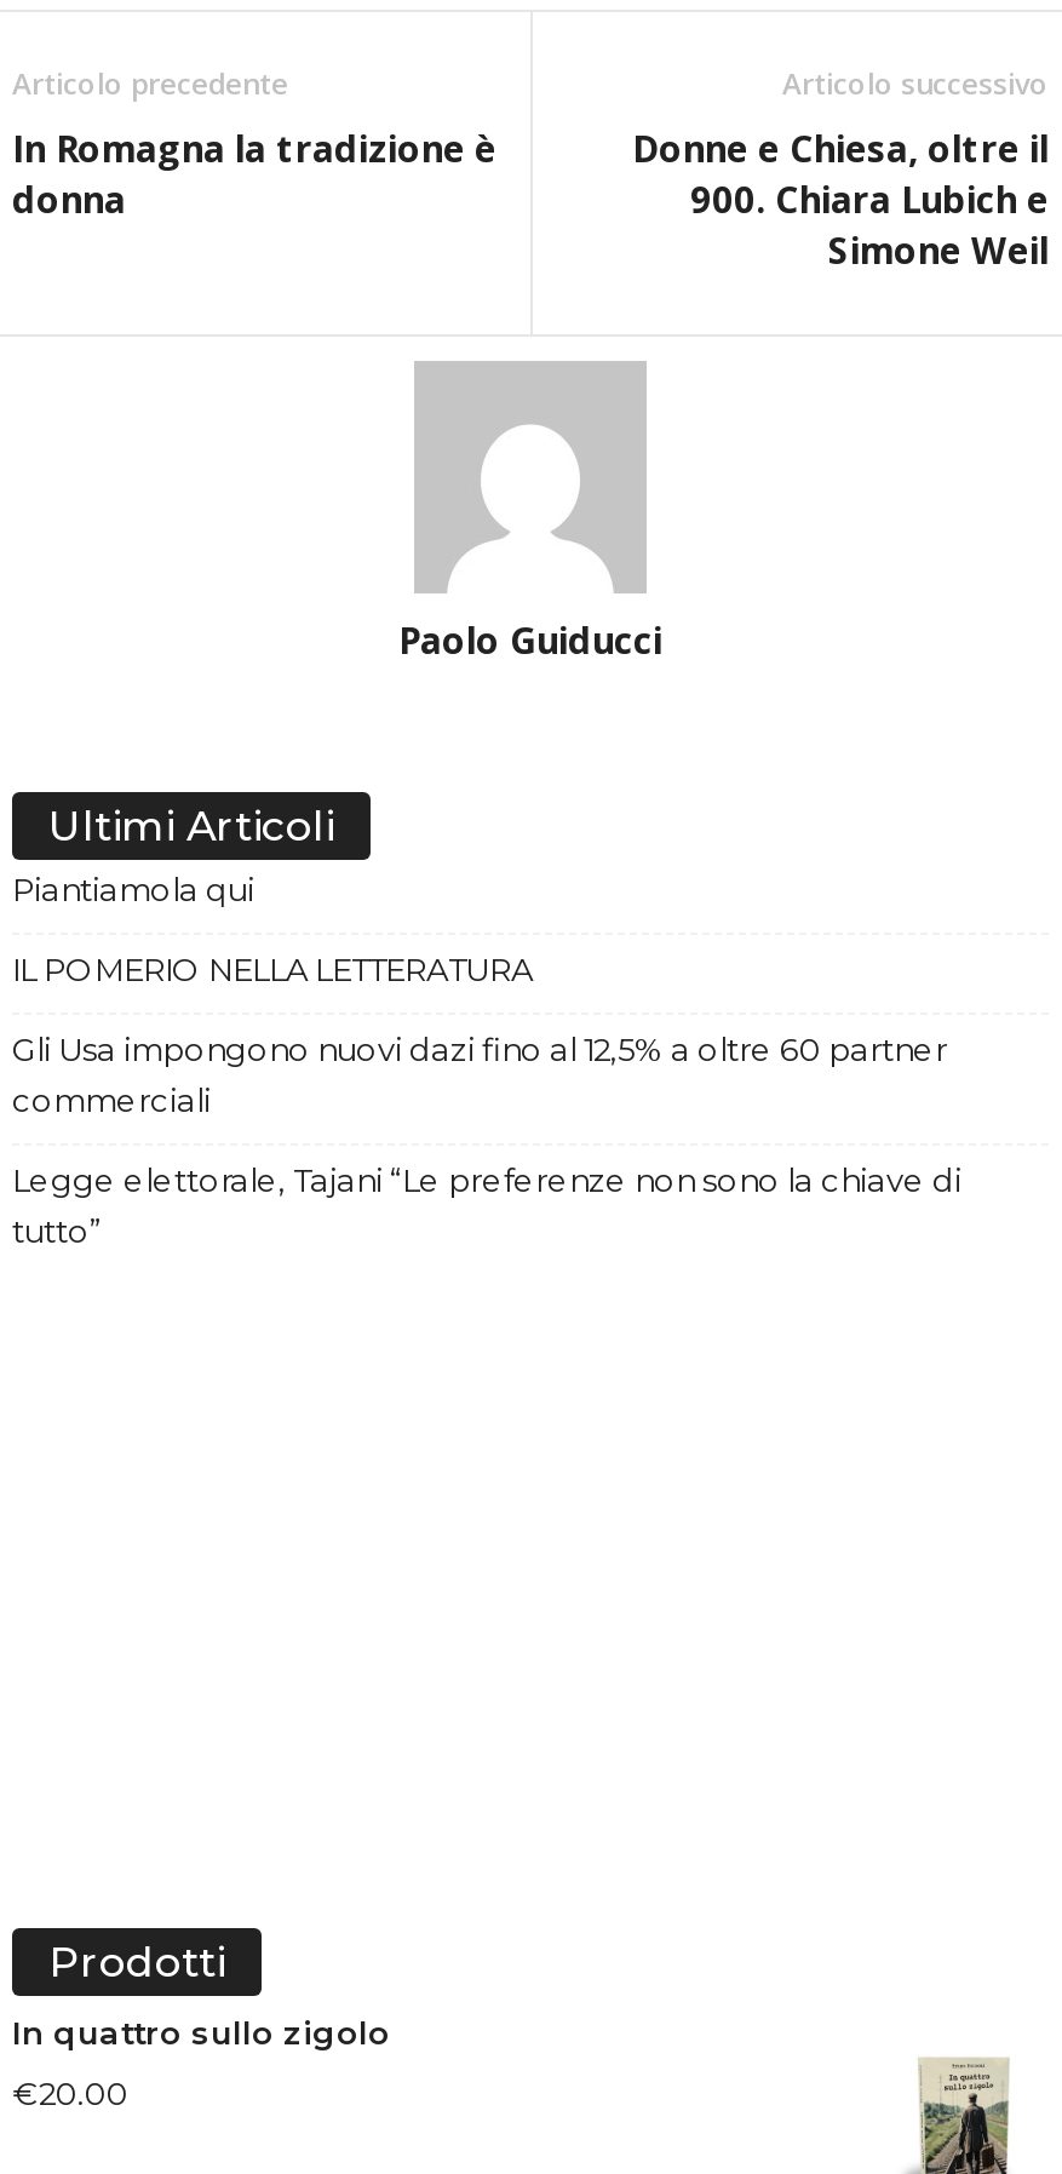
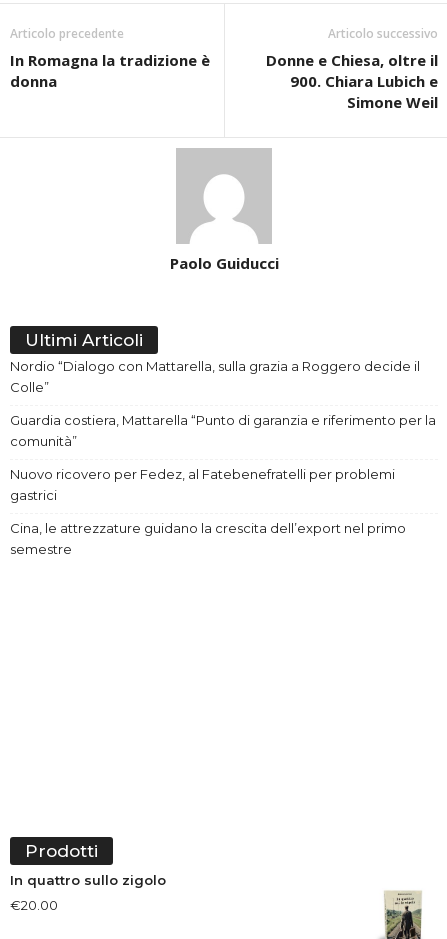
[12,869,254,907] Piantiamola qui -> [10,358,420,395] Nordio “Dialogo con Mattarella, sulla grazia a Roggero decide il | Colle”
[12,949,533,987] IL POMERIO NELLA LETTERATURA -> [10,412,436,449] Guardia costiera, Mattarella “Punto di garanzia e riferimento per la | comunità”
[12,1029,947,1118] Gli Usa impongono nuovi dazi fino al 12,5% a oltre 60 partner | commerciali -> [10,466,395,503] Nuovo ricovero per Fedez, al Fatebenefratelli per problemi | gastrici
[12,1159,961,1249] Legge elettorale, Tajani “Le preferenze non sono la chiave di | tutto” -> [10,520,406,557] Cina, le attrezzature guidano la crescita dell’export nel primo | semestre

